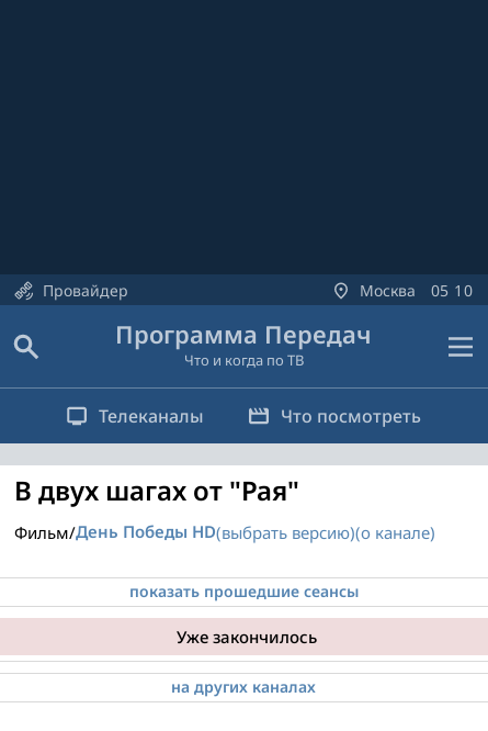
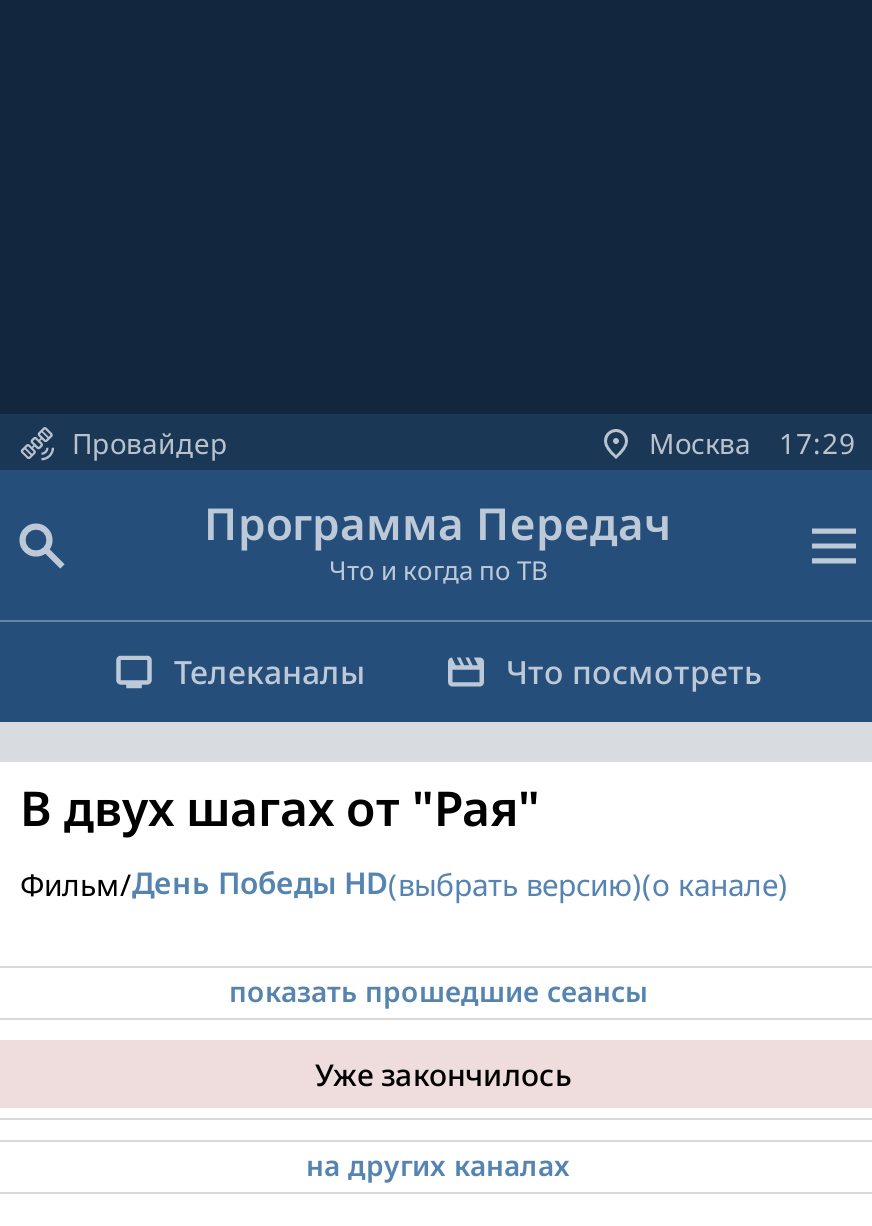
[359,279,473,300] Москва 05 10 -> [649,423,856,461] Москва 17 29

